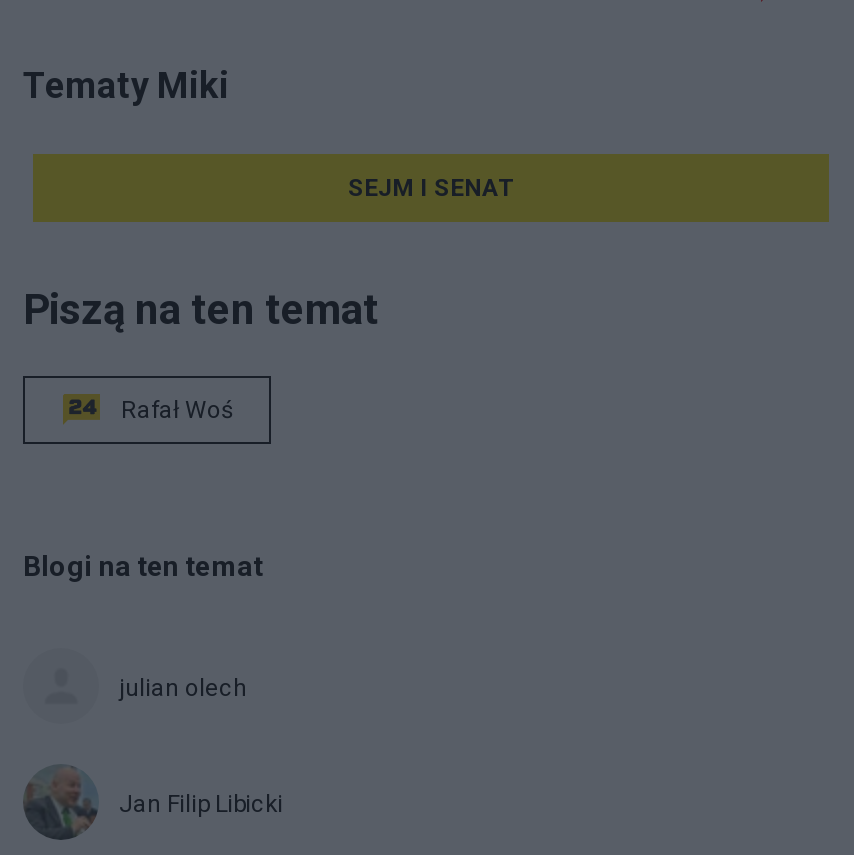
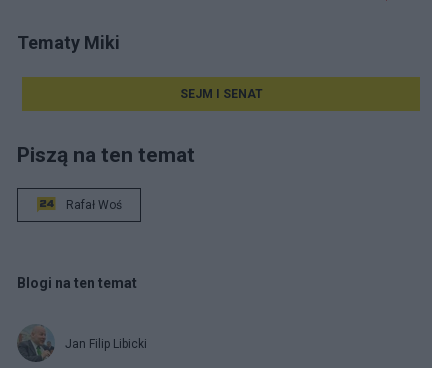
[119,673,247,701] julian olech -> none

